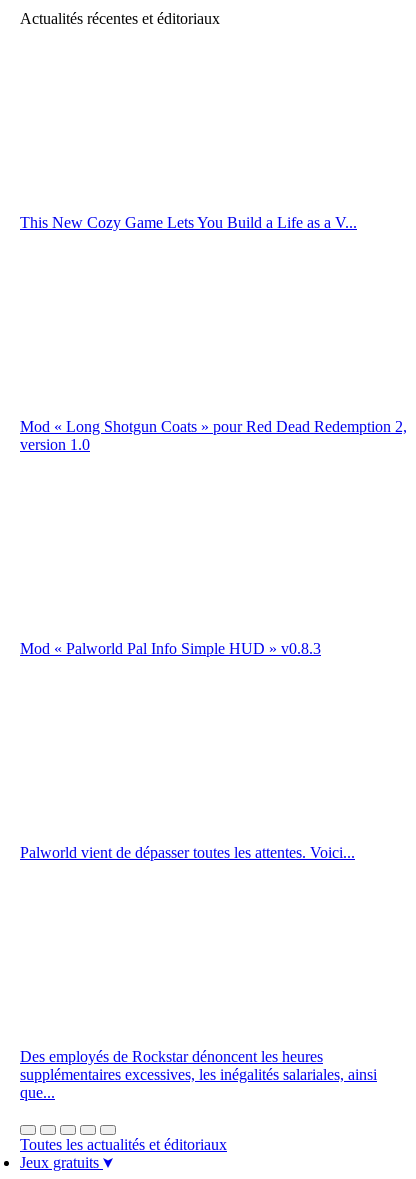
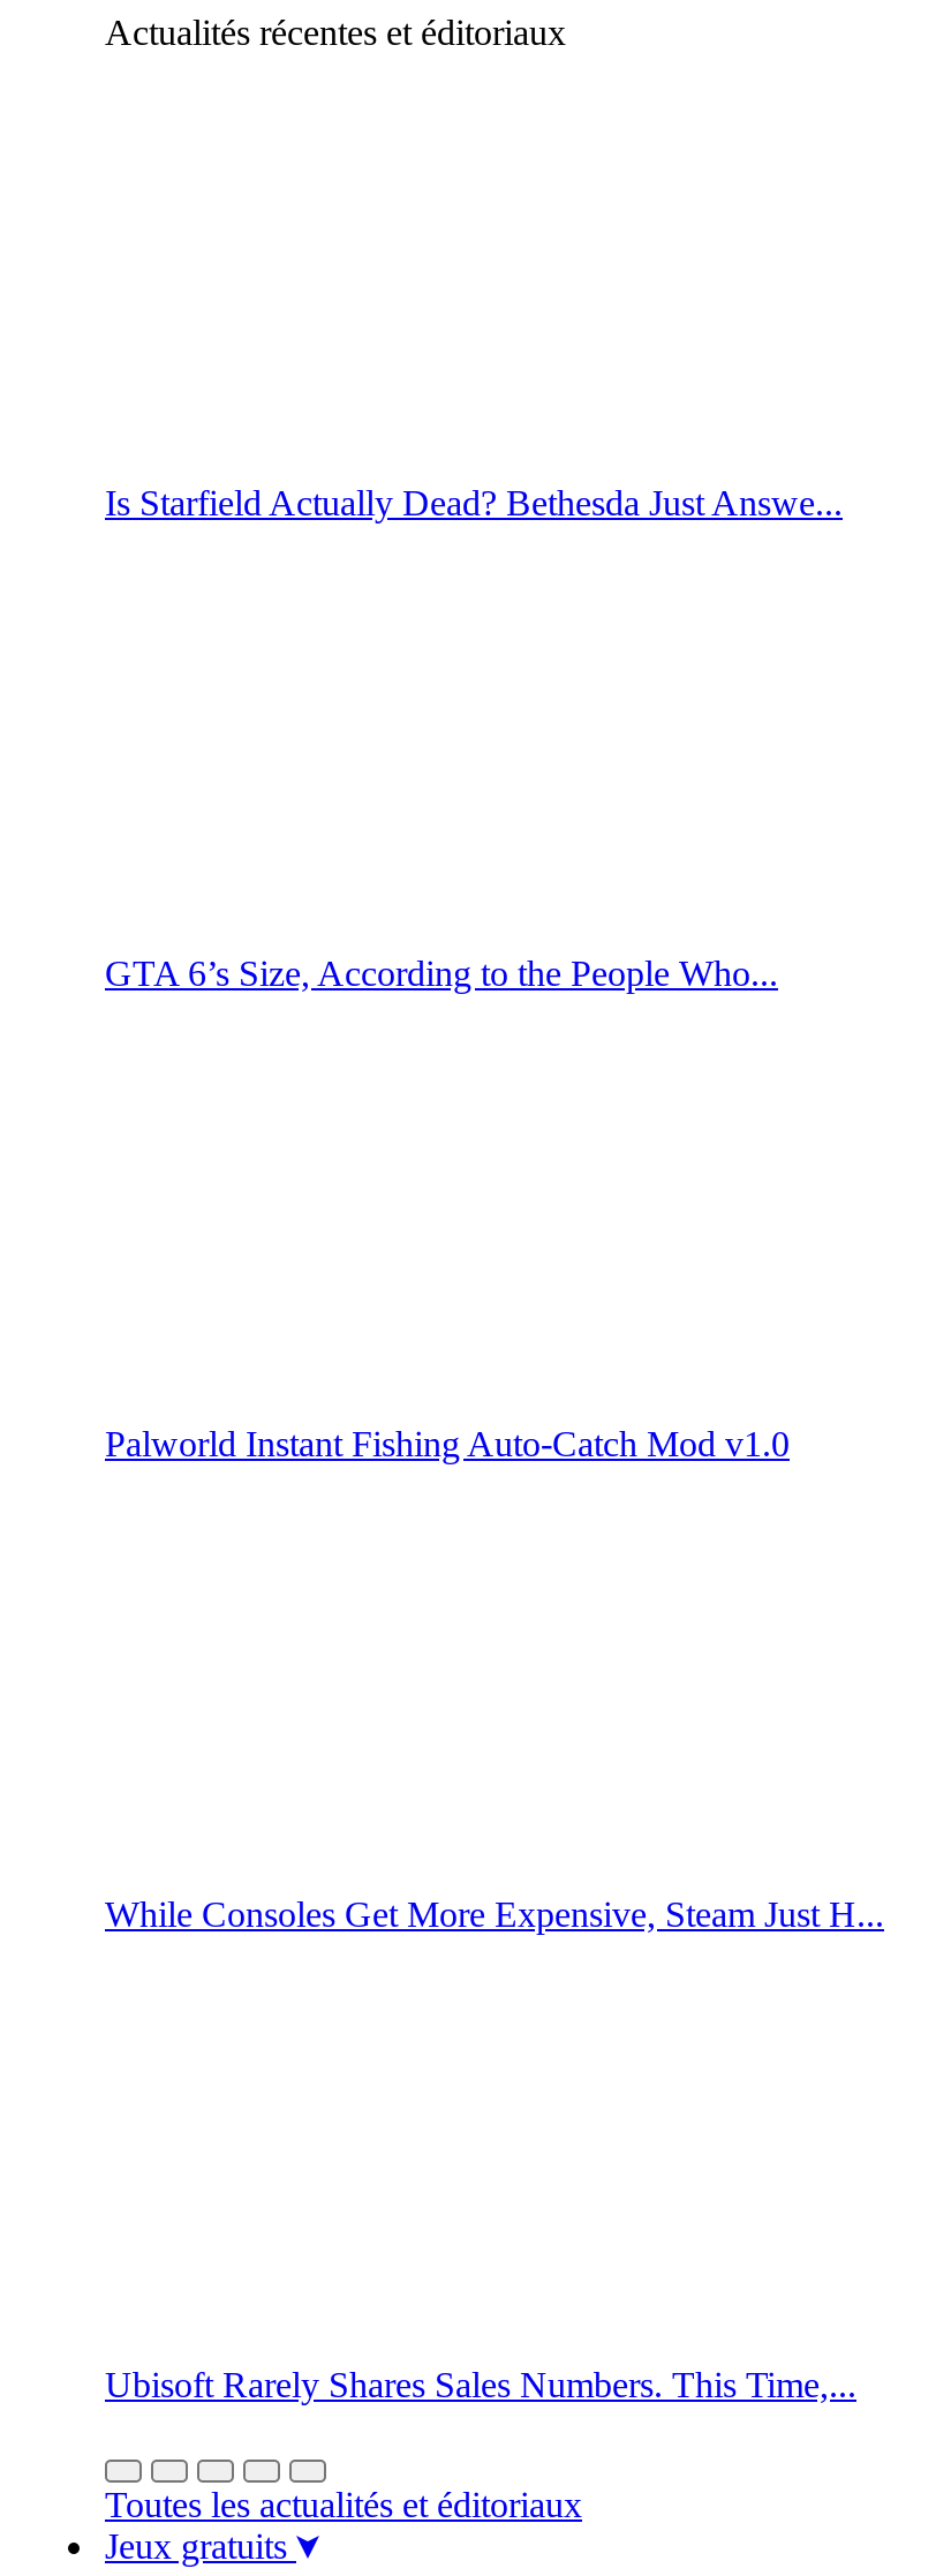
[20,214,357,231] This New Cozy Game Lets You Build a Life as a V... -> [105,483,843,522] Is Starfield Actually Dead? Bethesda Just Answe...
[20,418,407,453] Mod « Long Shotgun Coats » pour Red Dead Redemption 2, | version 1.0 -> [105,954,778,993] GTA 6’s Size, According to the People Who...
[20,640,321,657] Mod « Palworld Pal Info Simple HUD » v0.8.3 -> [105,1424,790,1463] Palworld Instant Fishing Auto-Catch Mod v1.0
[20,844,355,861] Palworld vient de dépasser toutes les attentes. Voici... -> [105,1895,884,1934] While Consoles Get More Expensive, Steam Just H...
[20,1048,377,1101] Des employés de Rockstar dénoncent les heures | supplémentaires excessives, les inégalités salariales, ainsi | que... -> [105,2365,856,2404] Ubisoft Rarely Shares Sales Numbers. This Time,...

